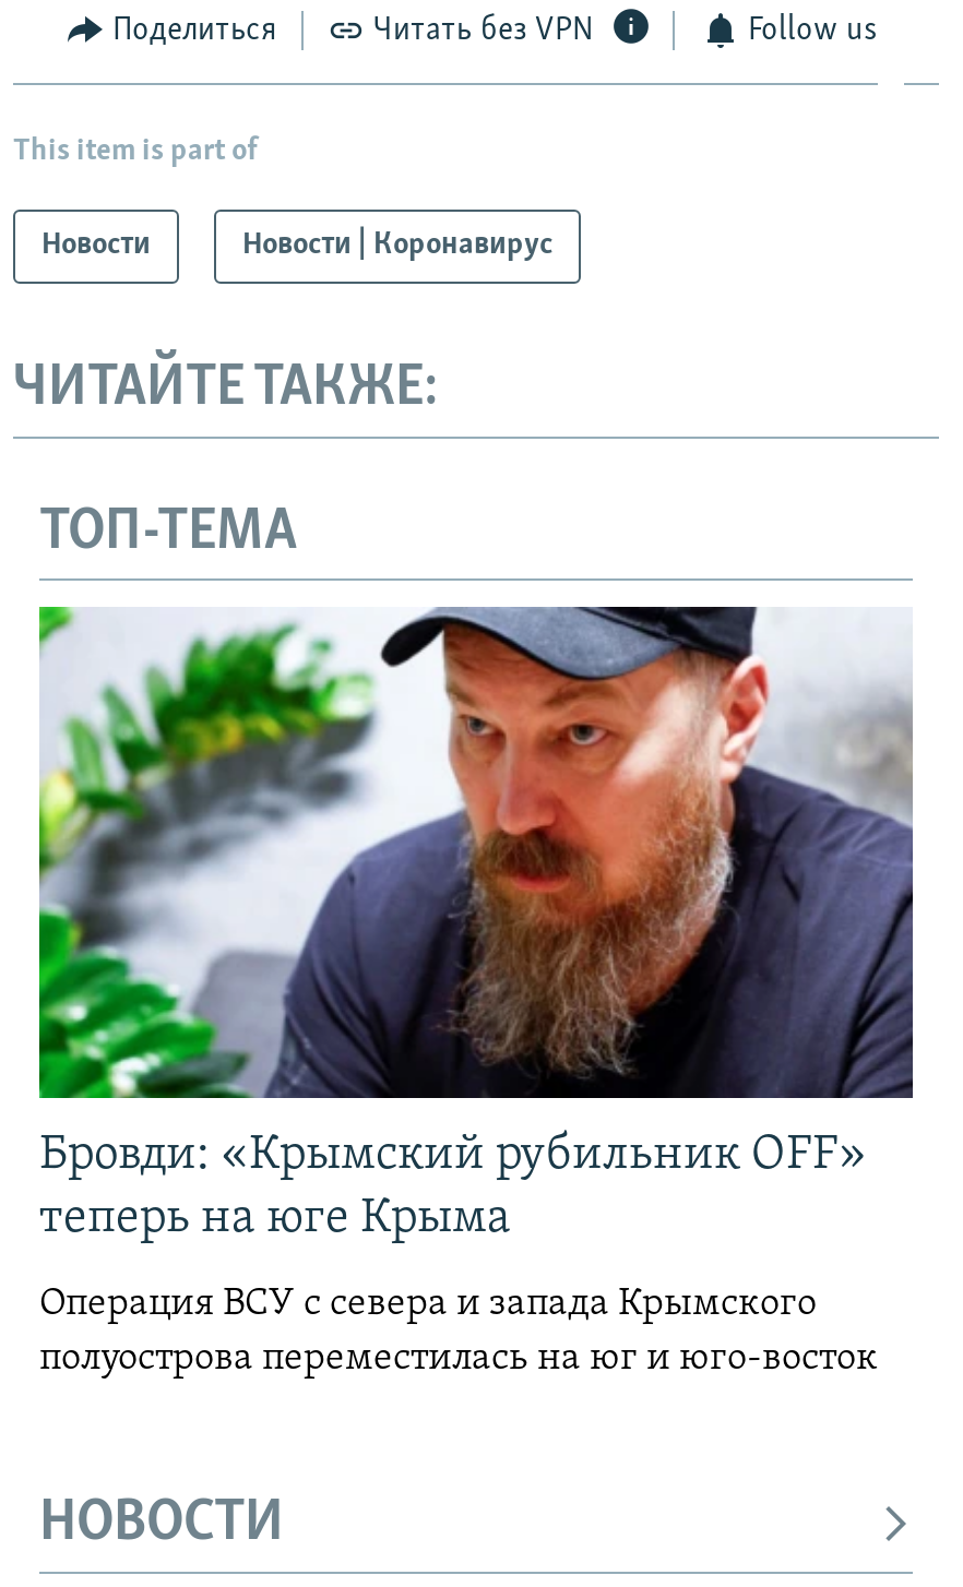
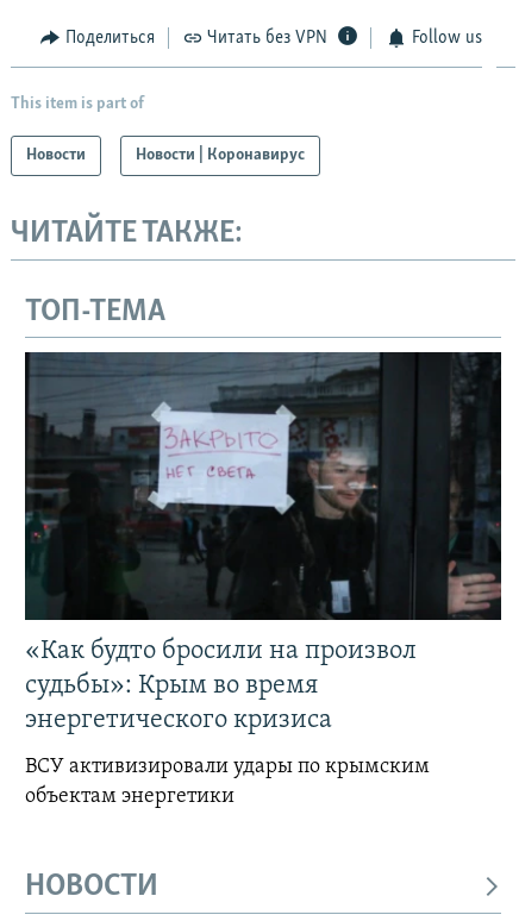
[37,605,915,1244] [image] | Бровди: «Крымский рубильник OFF» | теперь на юге Крыма -> [24,351,502,734] [image] | «Как будто бросили на произвол | судьбы»: Крым во время | энергетического кризиса
[39,1284,878,1380] Операция ВСУ с севера и запада Крымского | полуострова переместилась на юг и юго-восток -> [25,756,430,808] ВСУ активизировали удары по крымским | объектам энергетики

